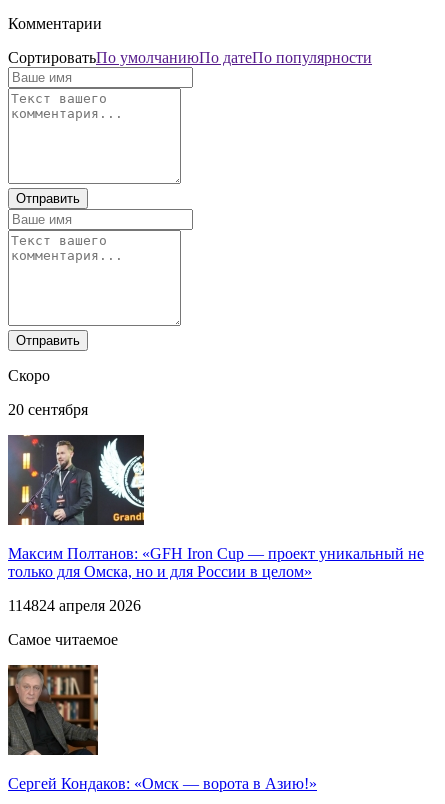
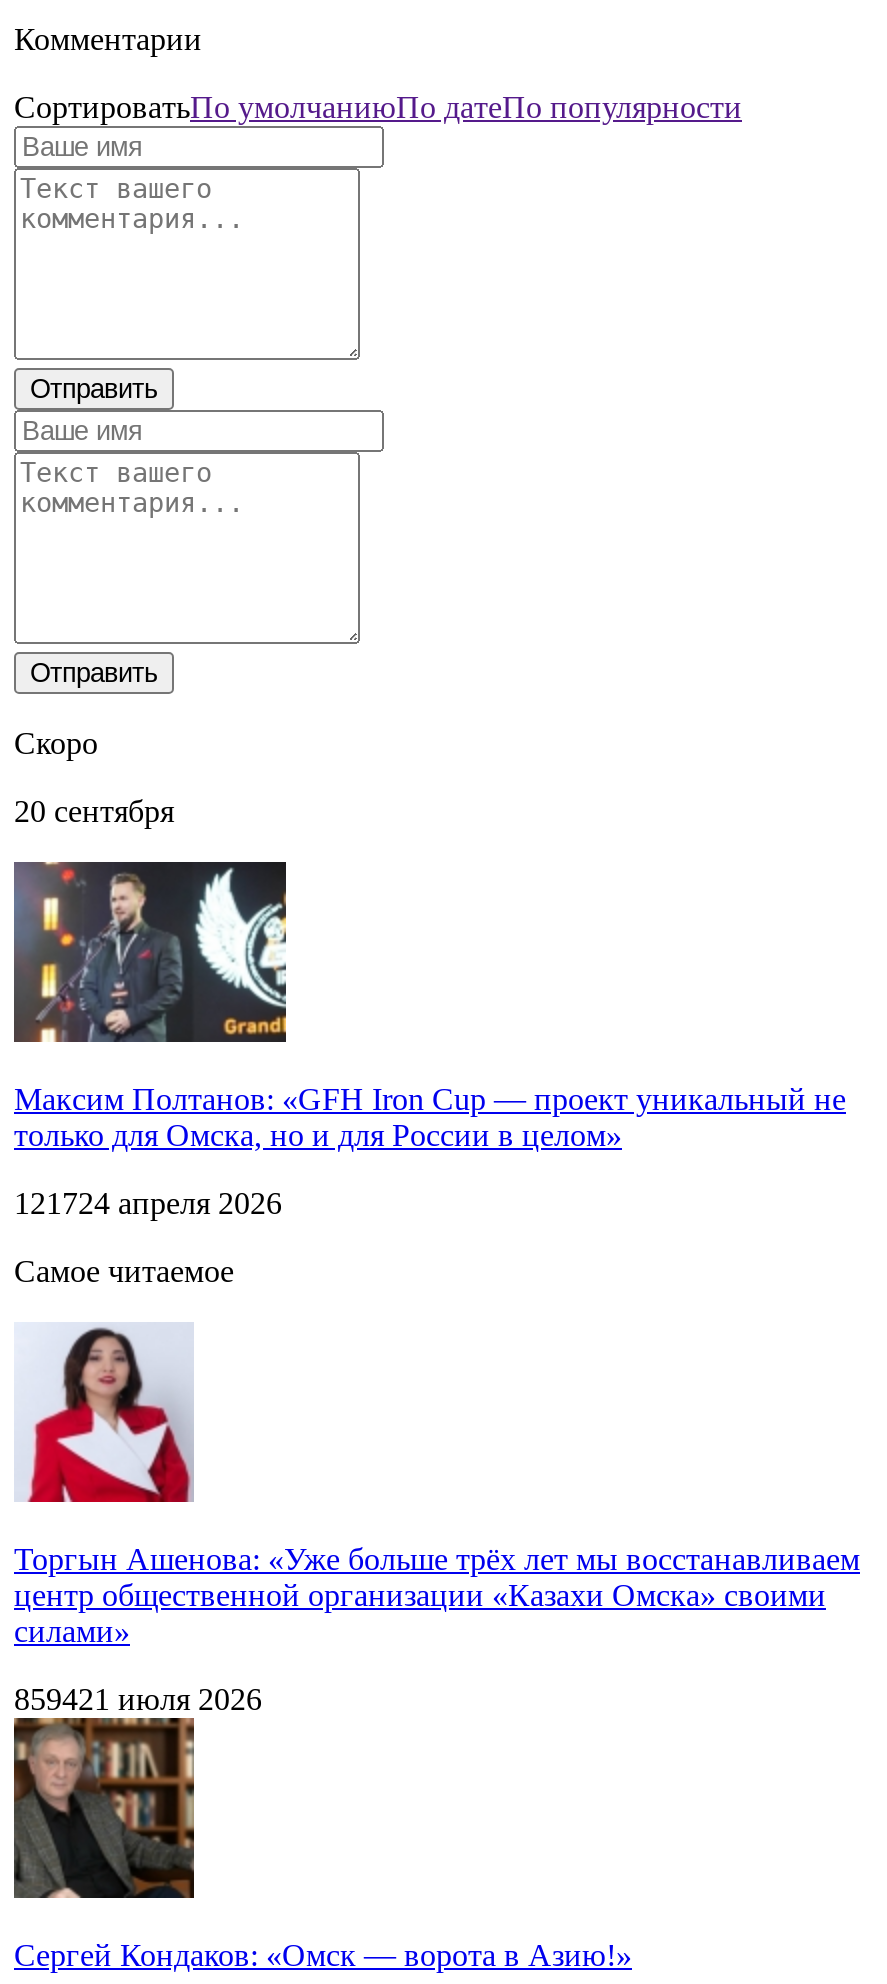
[8,597,141,614] 114824 апреля 2026 -> [14,1186,282,1220] 121724 апреля 2026
none -> [14,1322,860,1716] [image] | Торгын Ашенова: «Уже больше трёх лет мы восстанавливаем | центр общественной организации «Казахи Омска» своими | силами» | 859421 июля 2026

